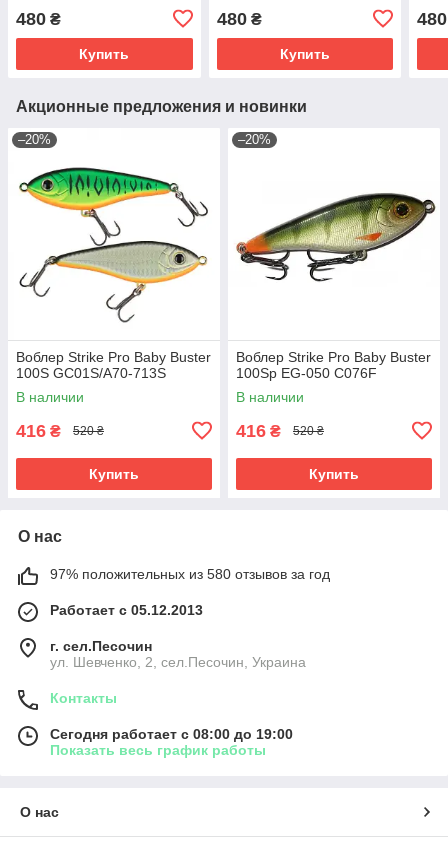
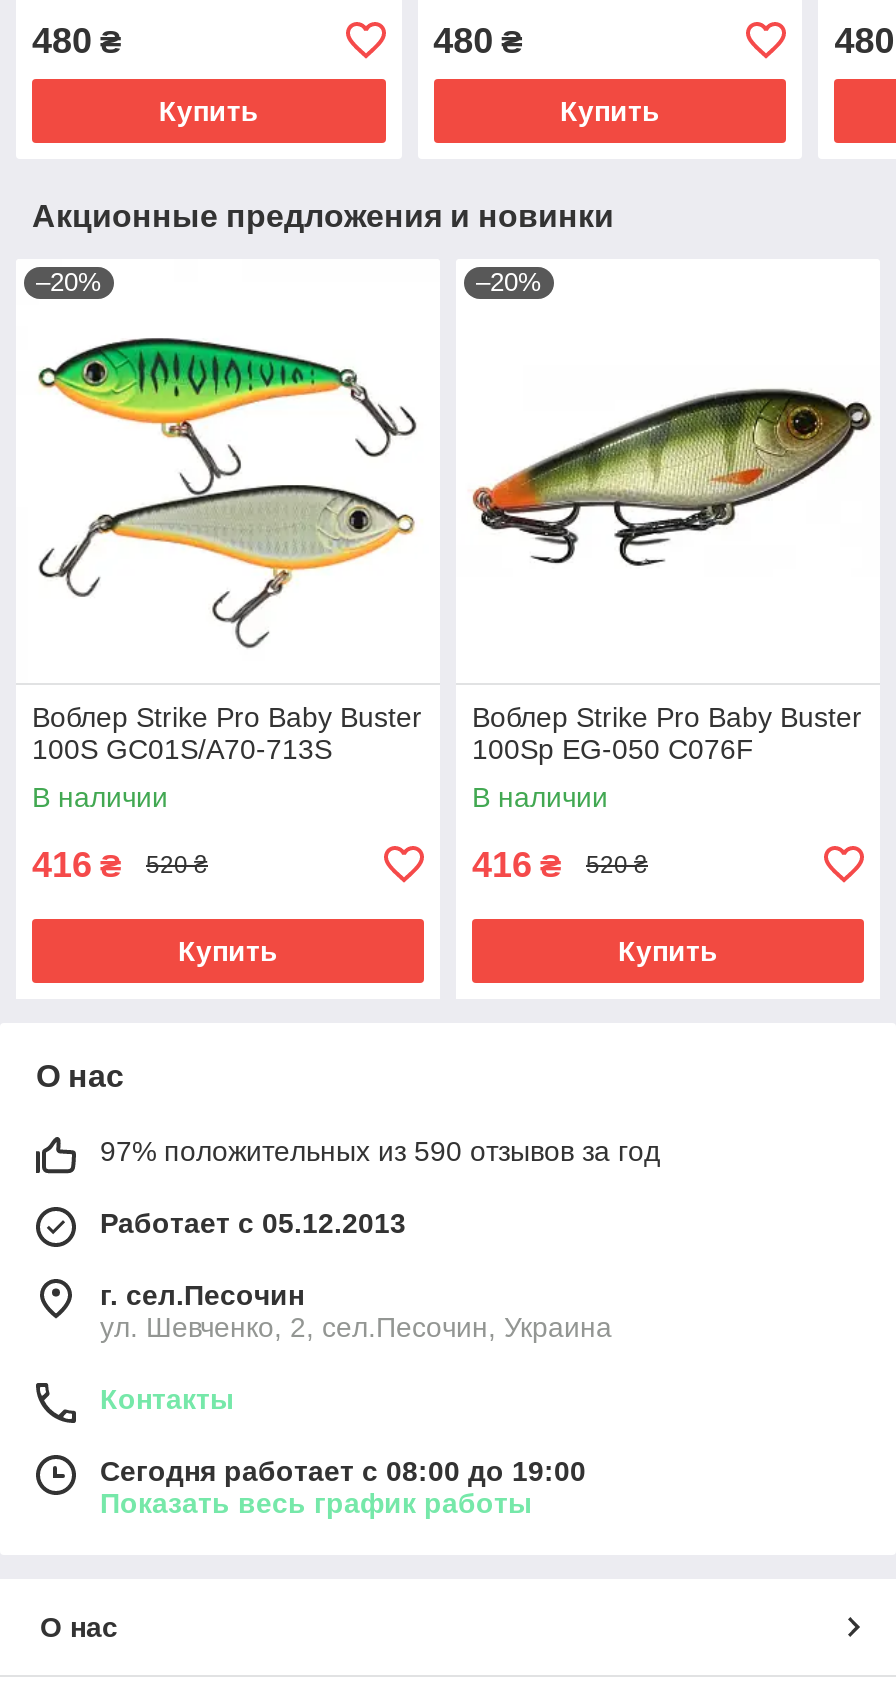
[50,566,330,582] 97% положительных из 580 отзывов за год -> [100,1135,660,1167] 97% положительных из 590 отзывов за год

